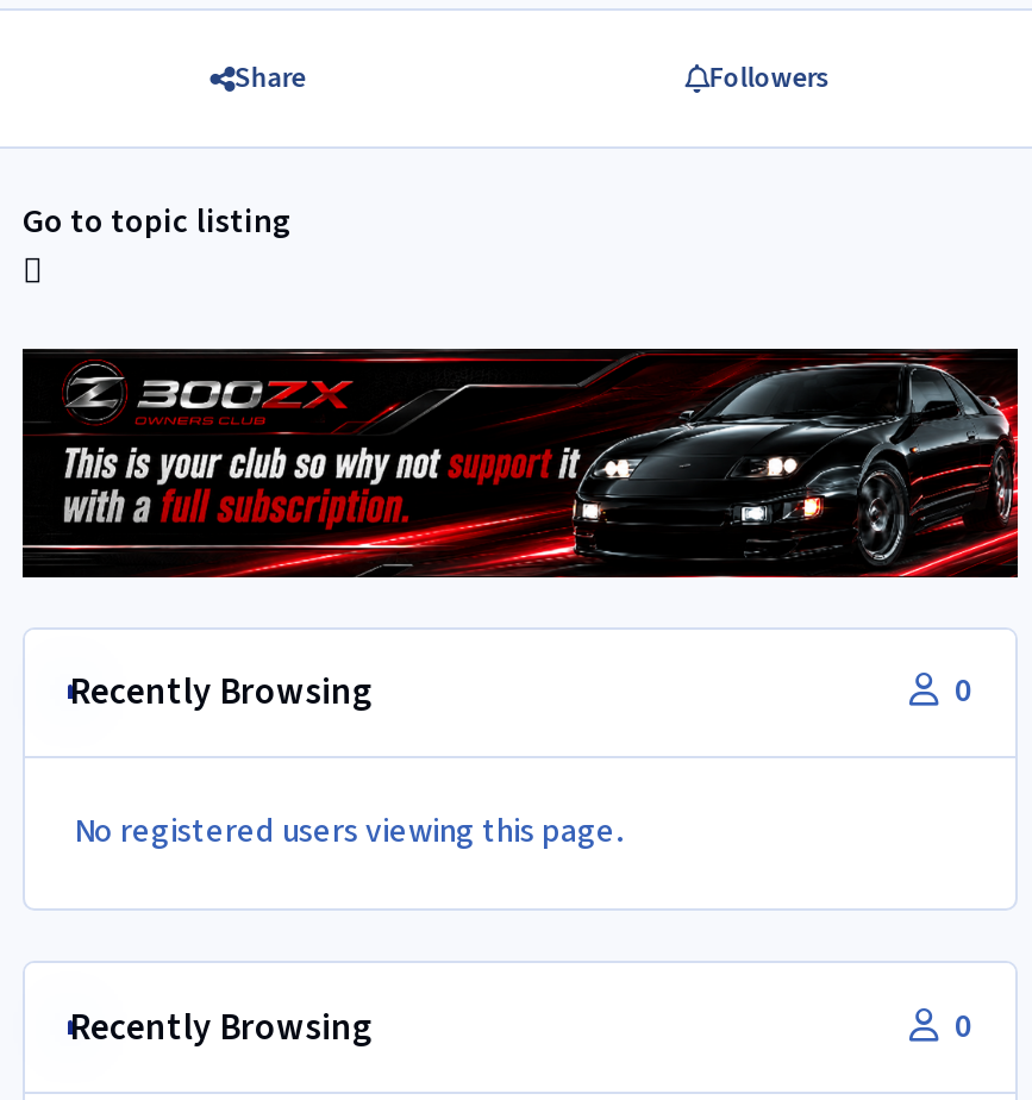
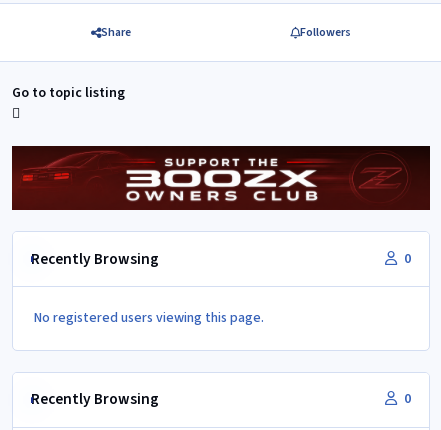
[23,349,1020,580] [image] -> [12,146,431,211] [image]

